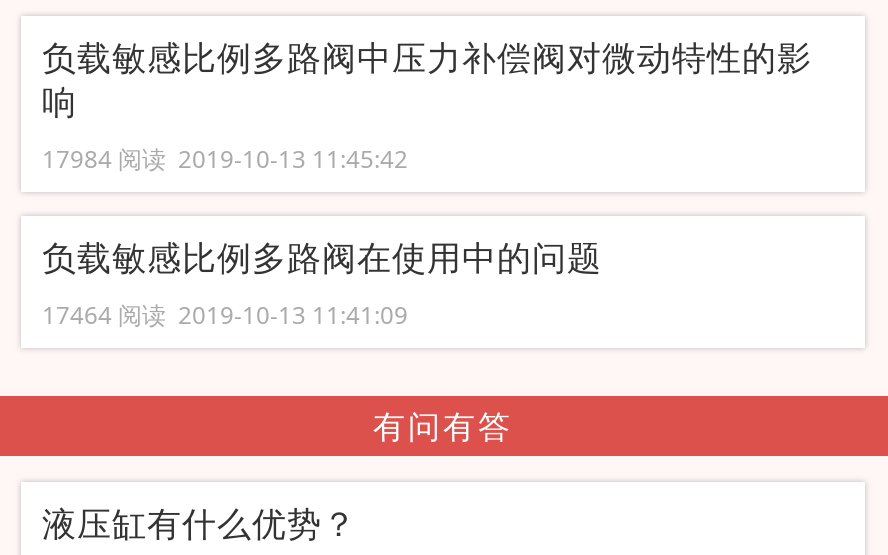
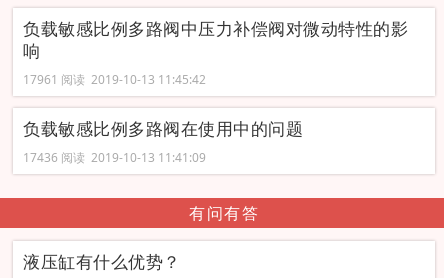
[42,141,408,175] 17984 阅读 2019-10-13 11:45:42 -> [23,70,206,87] 17961 阅读 2019-10-13 11:45:42
[42,298,408,332] 17464 阅读 2019-10-13 11:41:09 -> [23,149,206,166] 17436 阅读 2019-10-13 11:41:09

